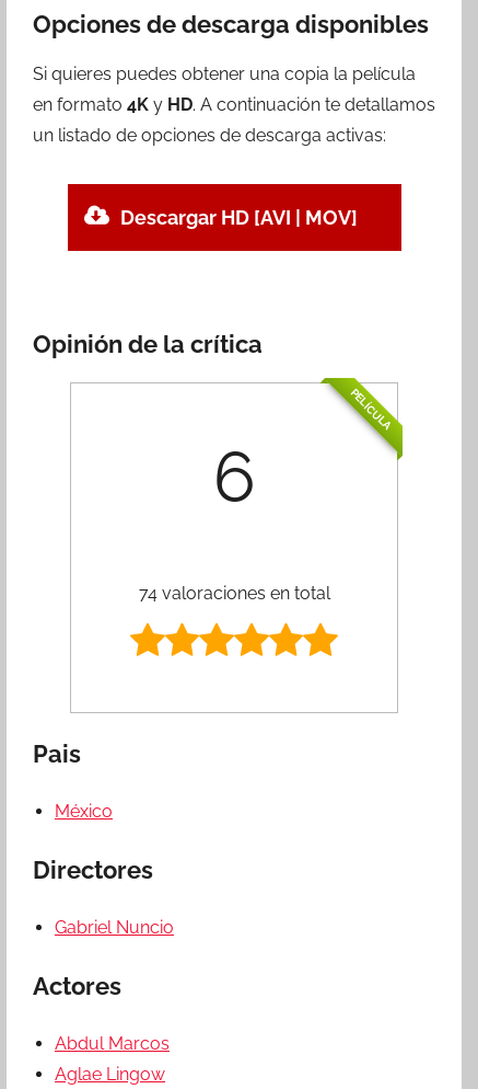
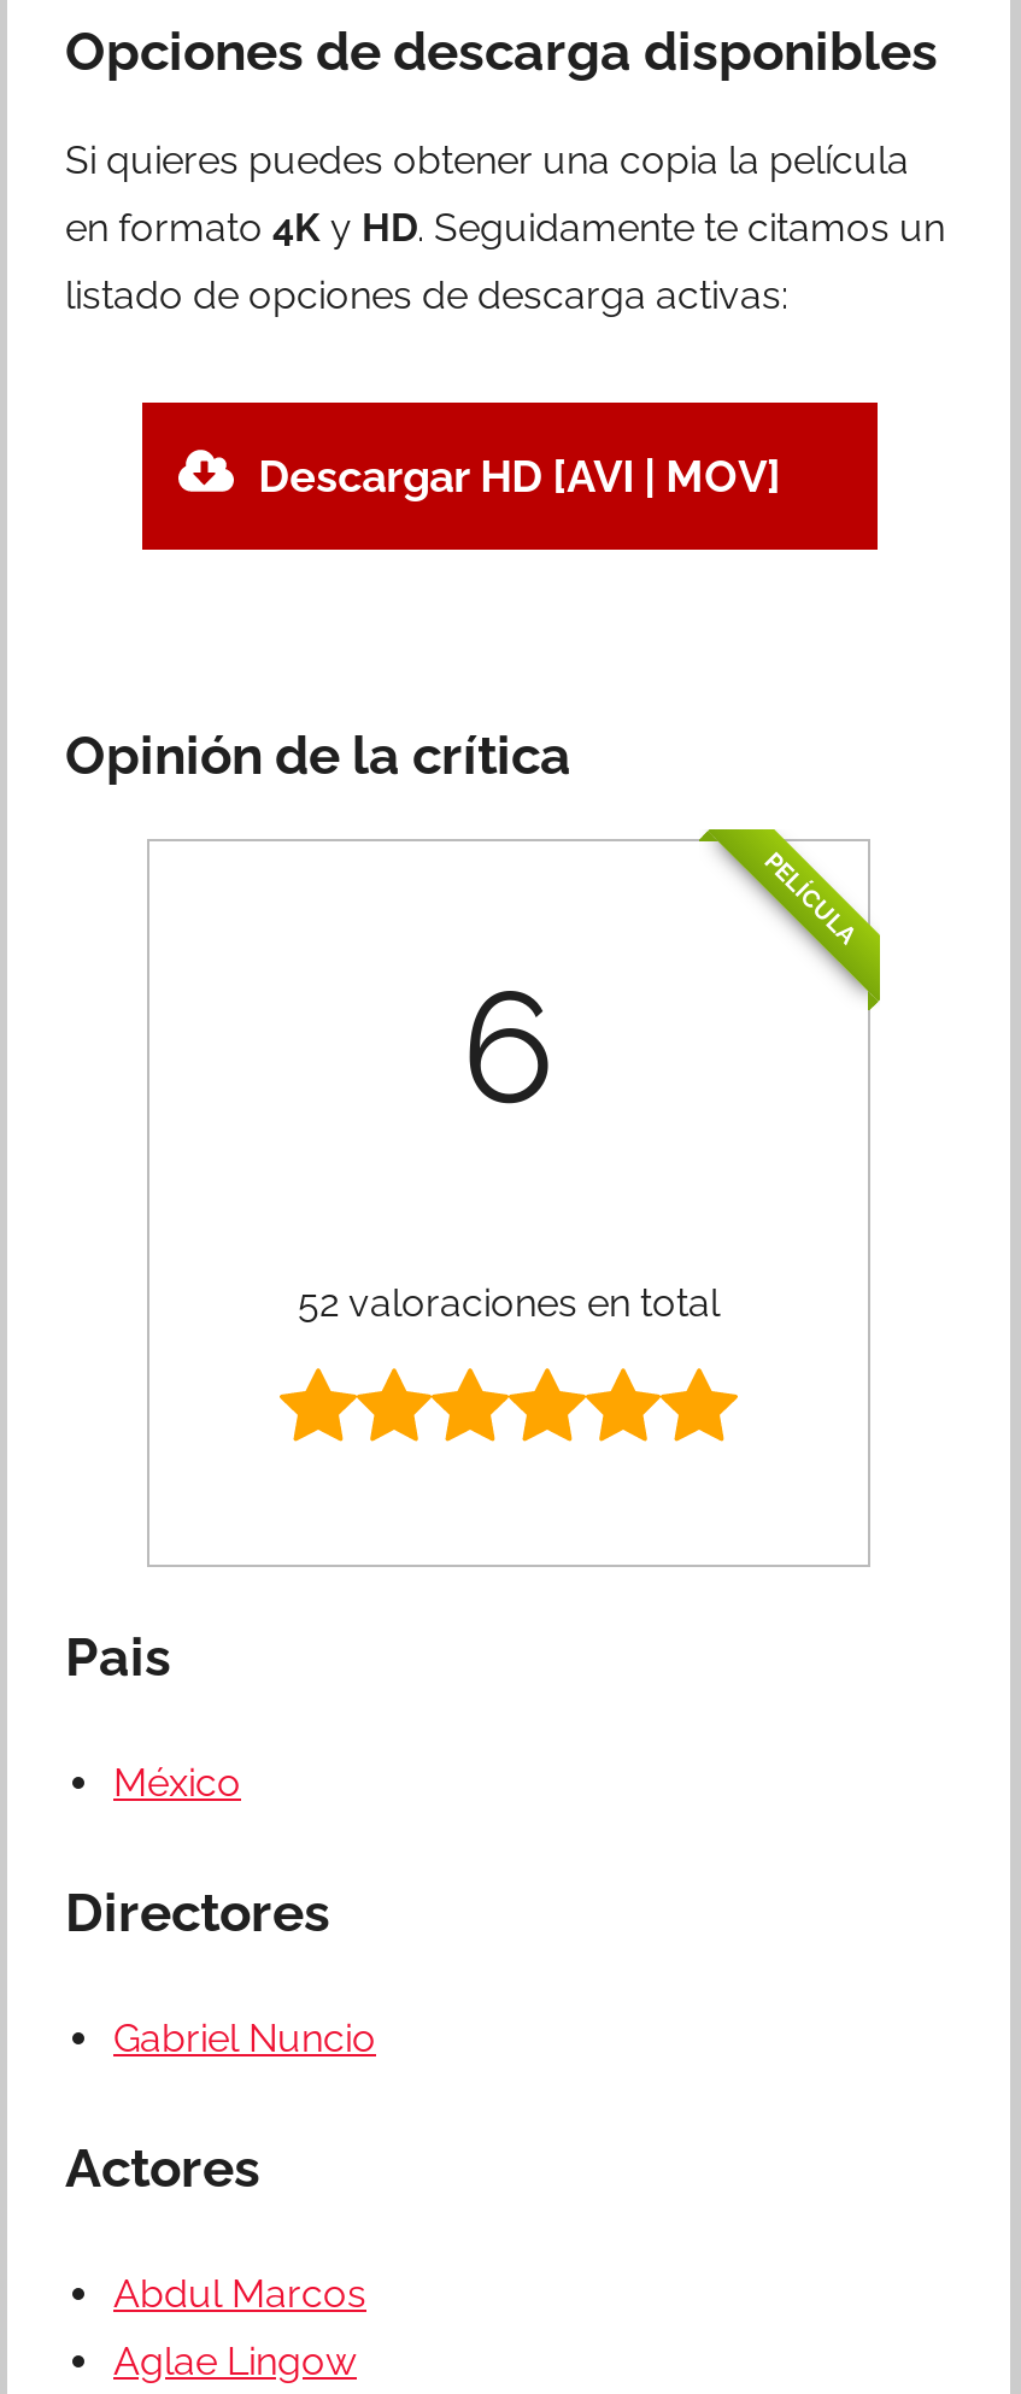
[33,94,435,115] en formato 4K y HD. A continuación te detallamos -> [65,205,945,250] en formato 4K y HD. Seguidamente te citamos un
[33,125,386,146] un listado de opciones de descarga activas: -> [65,272,788,318] listado de opciones de descarga activas:
[138,583,330,604] 74 valoraciones en total -> [298,1280,720,1326] 52 valoraciones en total

